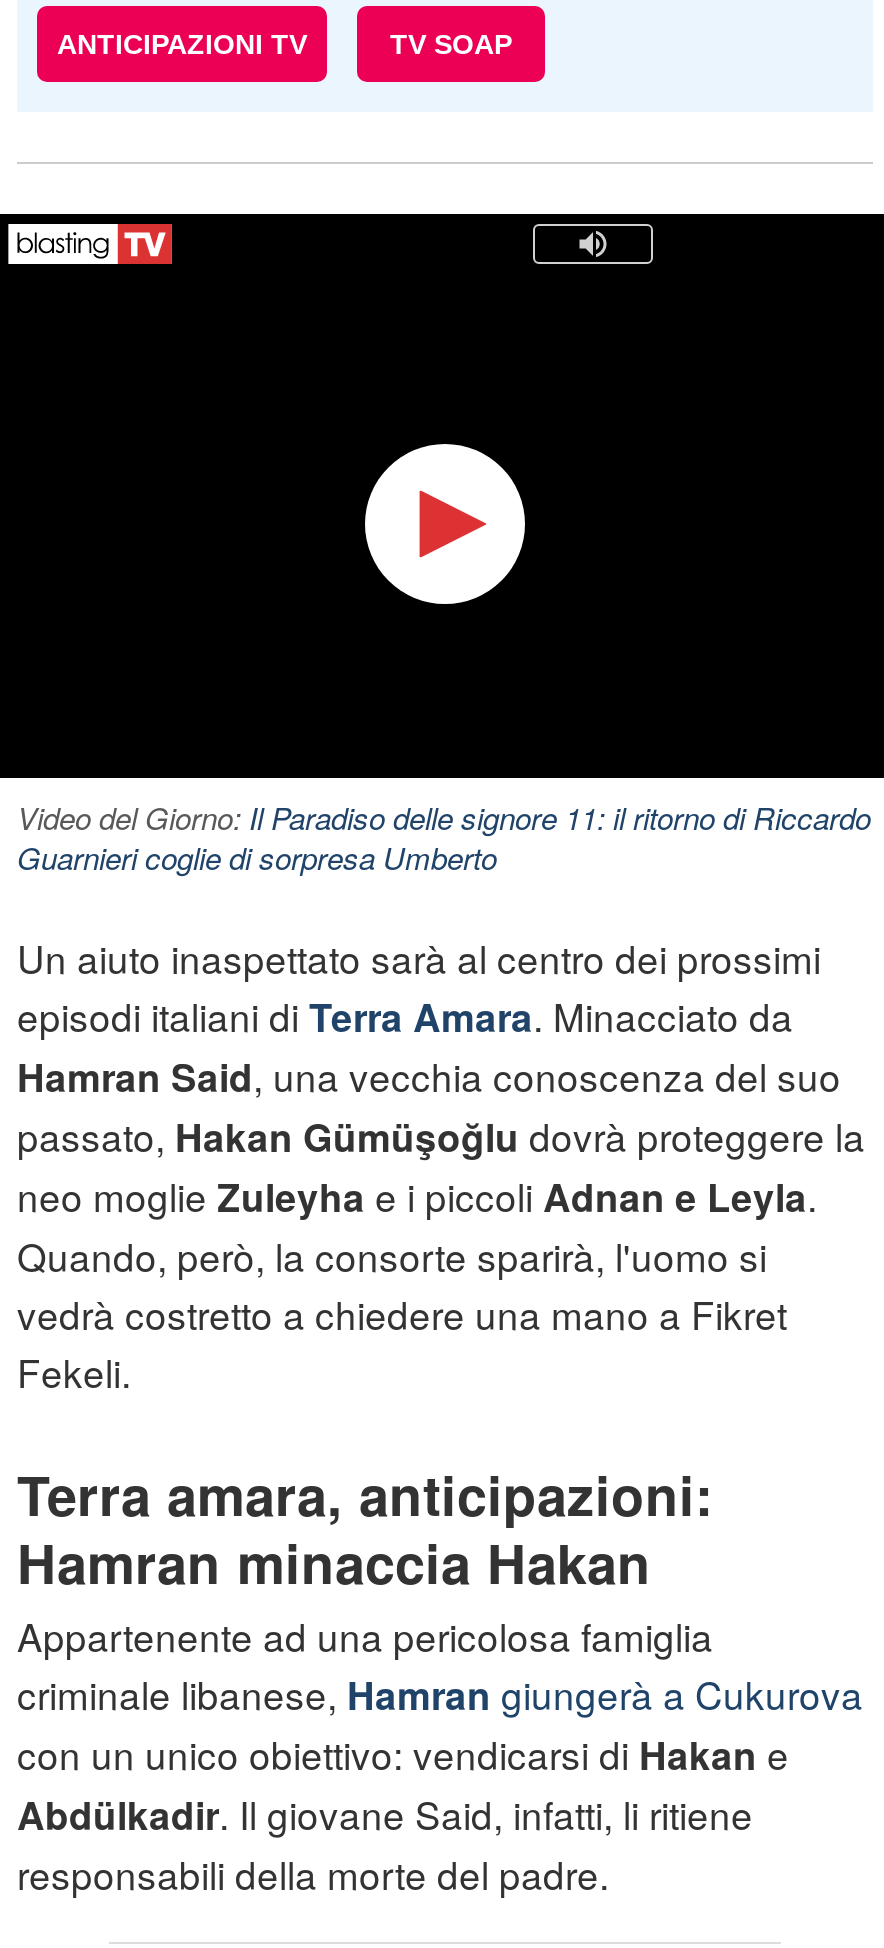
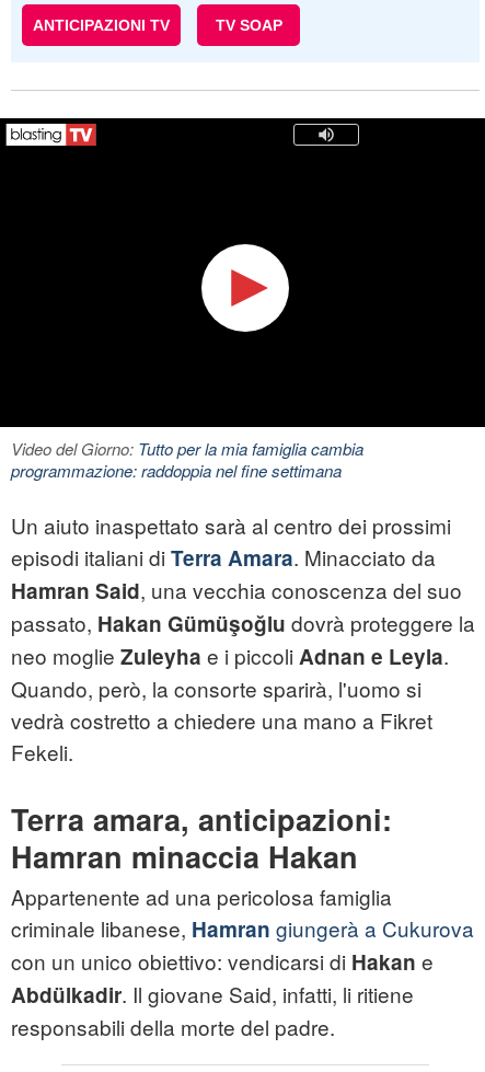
[17,797,871,879] Video del Giorno: Il Paradiso delle signore 11: il ritorno di Riccardo | Guarnieri coglie di sorpresa Umberto -> [11,437,363,482] Video del Giorno: Tutto per la mia famiglia cambia | programmazione: raddoppia nel fine settimana

